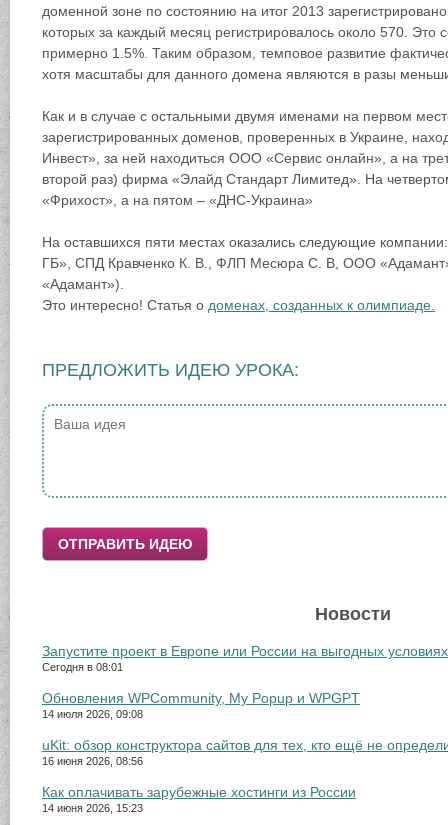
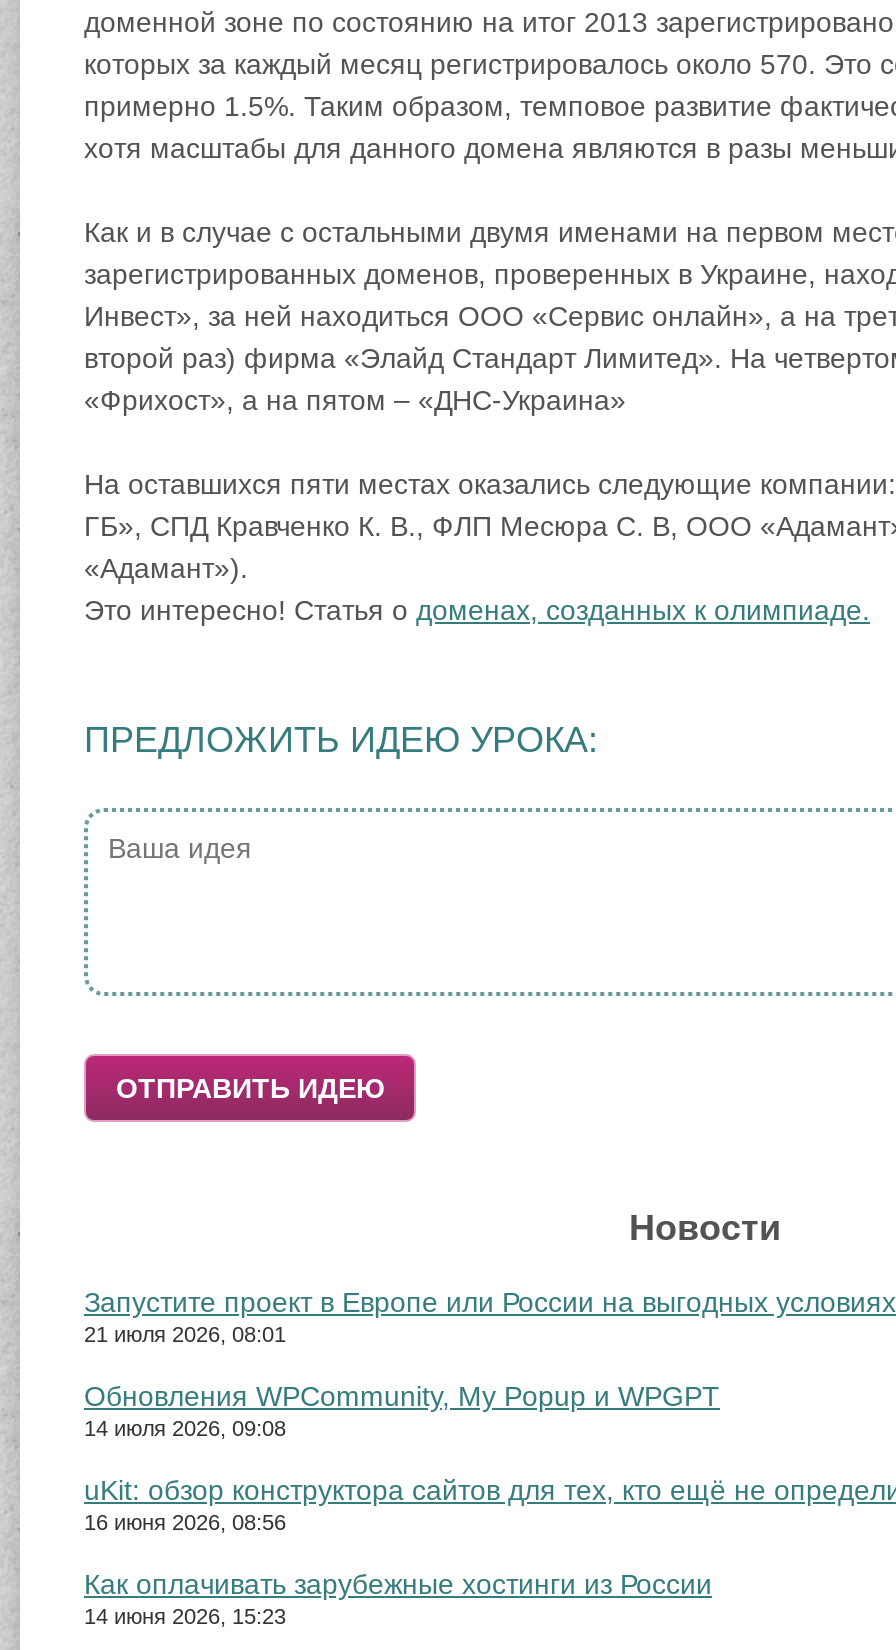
[42,661,123,673] Сегодня в 08:01 -> [84,1322,286,1346] 21 июля 2026, 08:01

